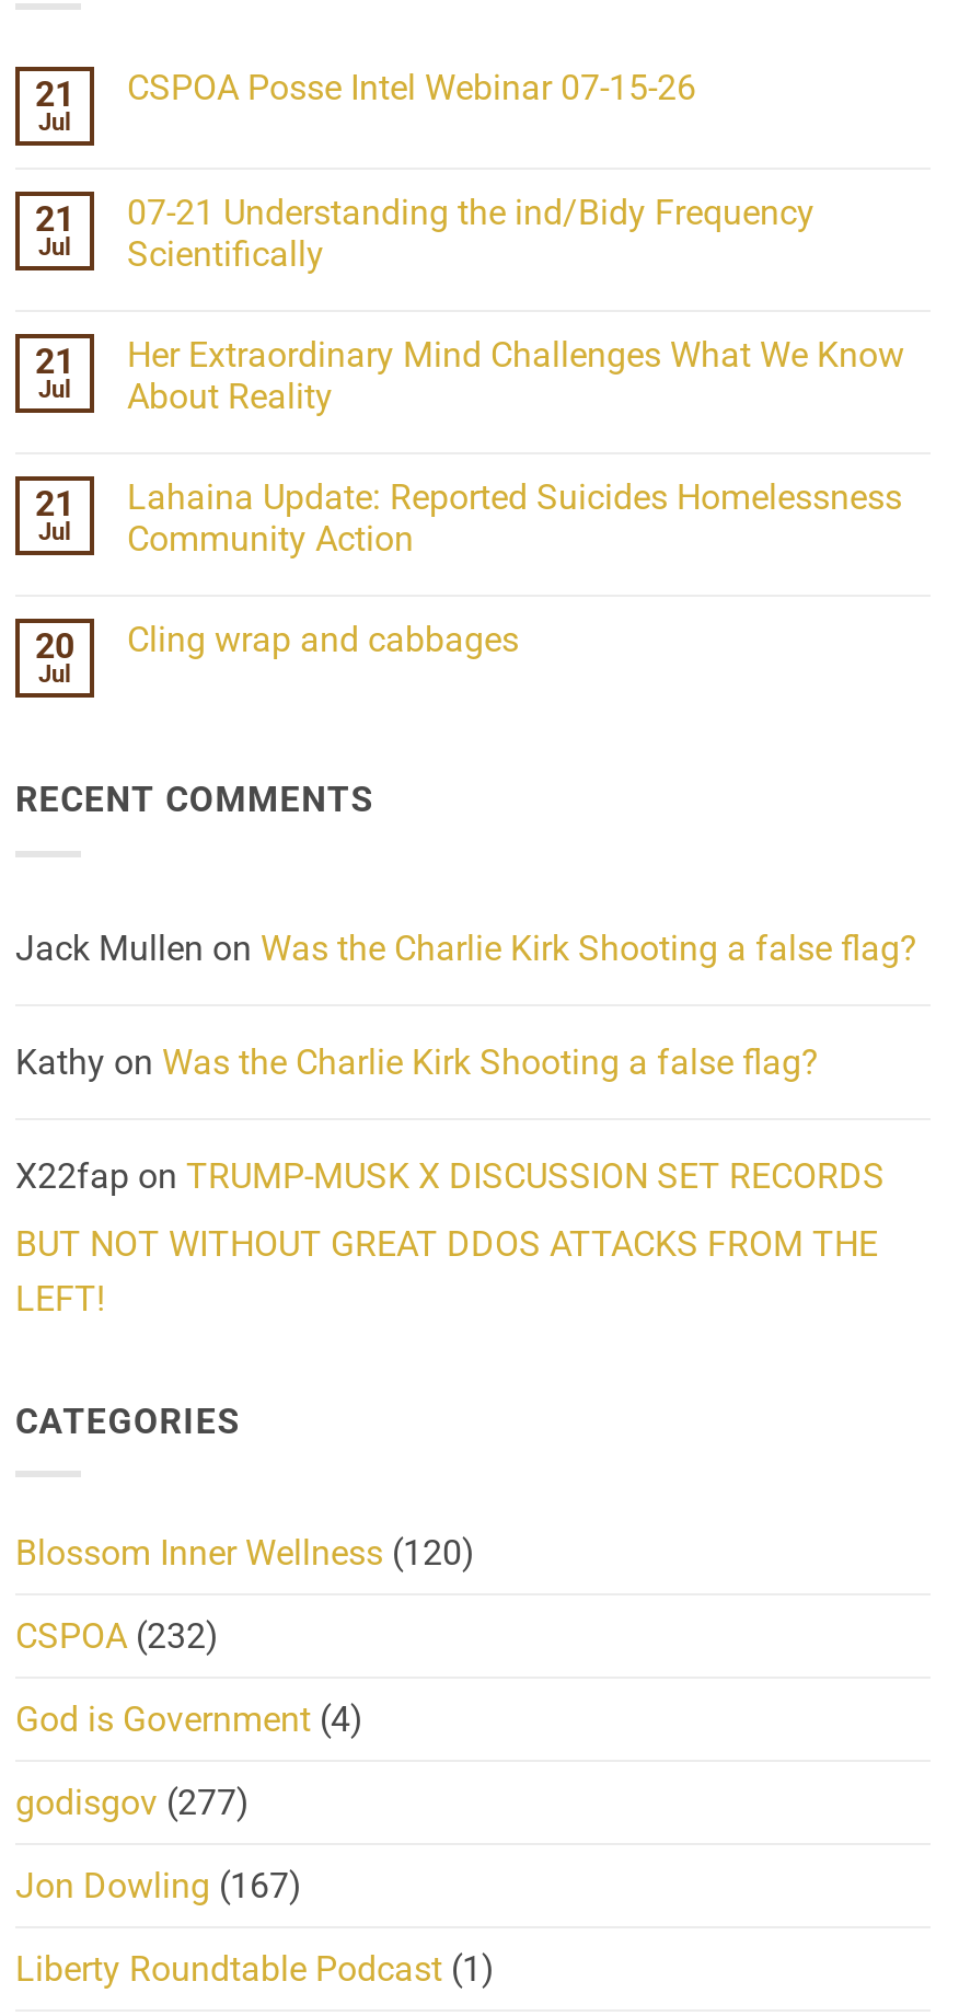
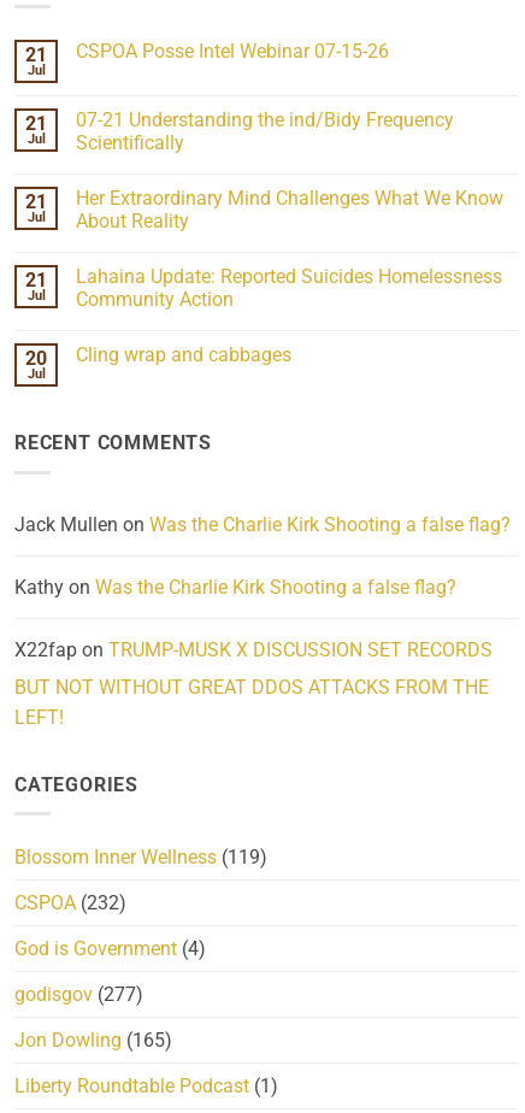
[15,1532,475,1574] Blossom Inner Wellness (120) -> [14,846,267,869] Blossom Inner Wellness (119)
[15,1865,302,1907] Jon Dowling (167) -> [14,1029,172,1052] Jon Dowling (165)

